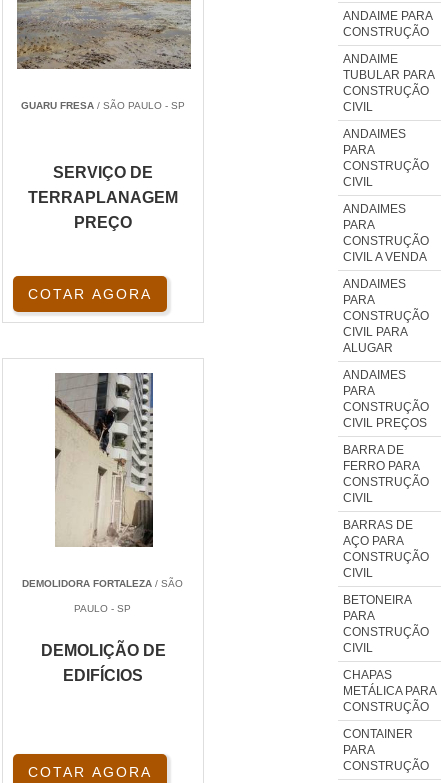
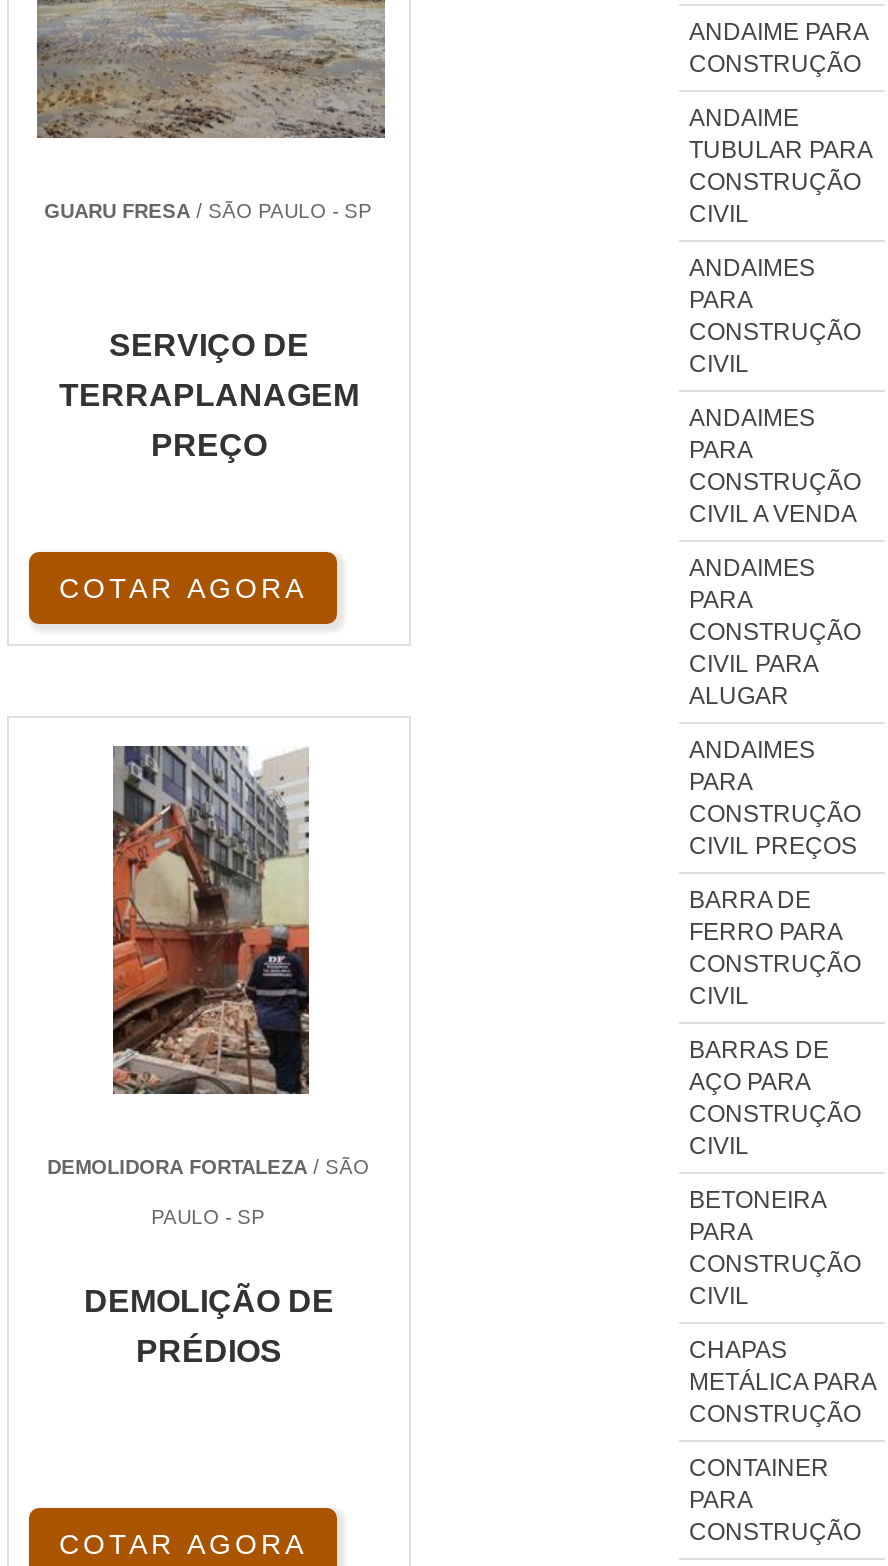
[55,372,153,547] [image] -> [111,746,309,1094] [image]
[63,667,143,684] EDIFÍCIOS -> [136,1335,282,1369] PRÉDIOS

